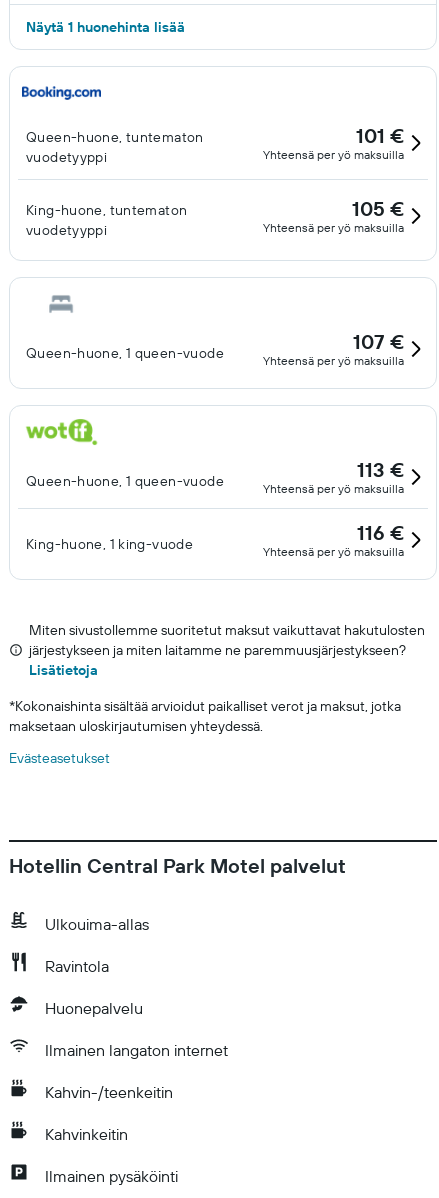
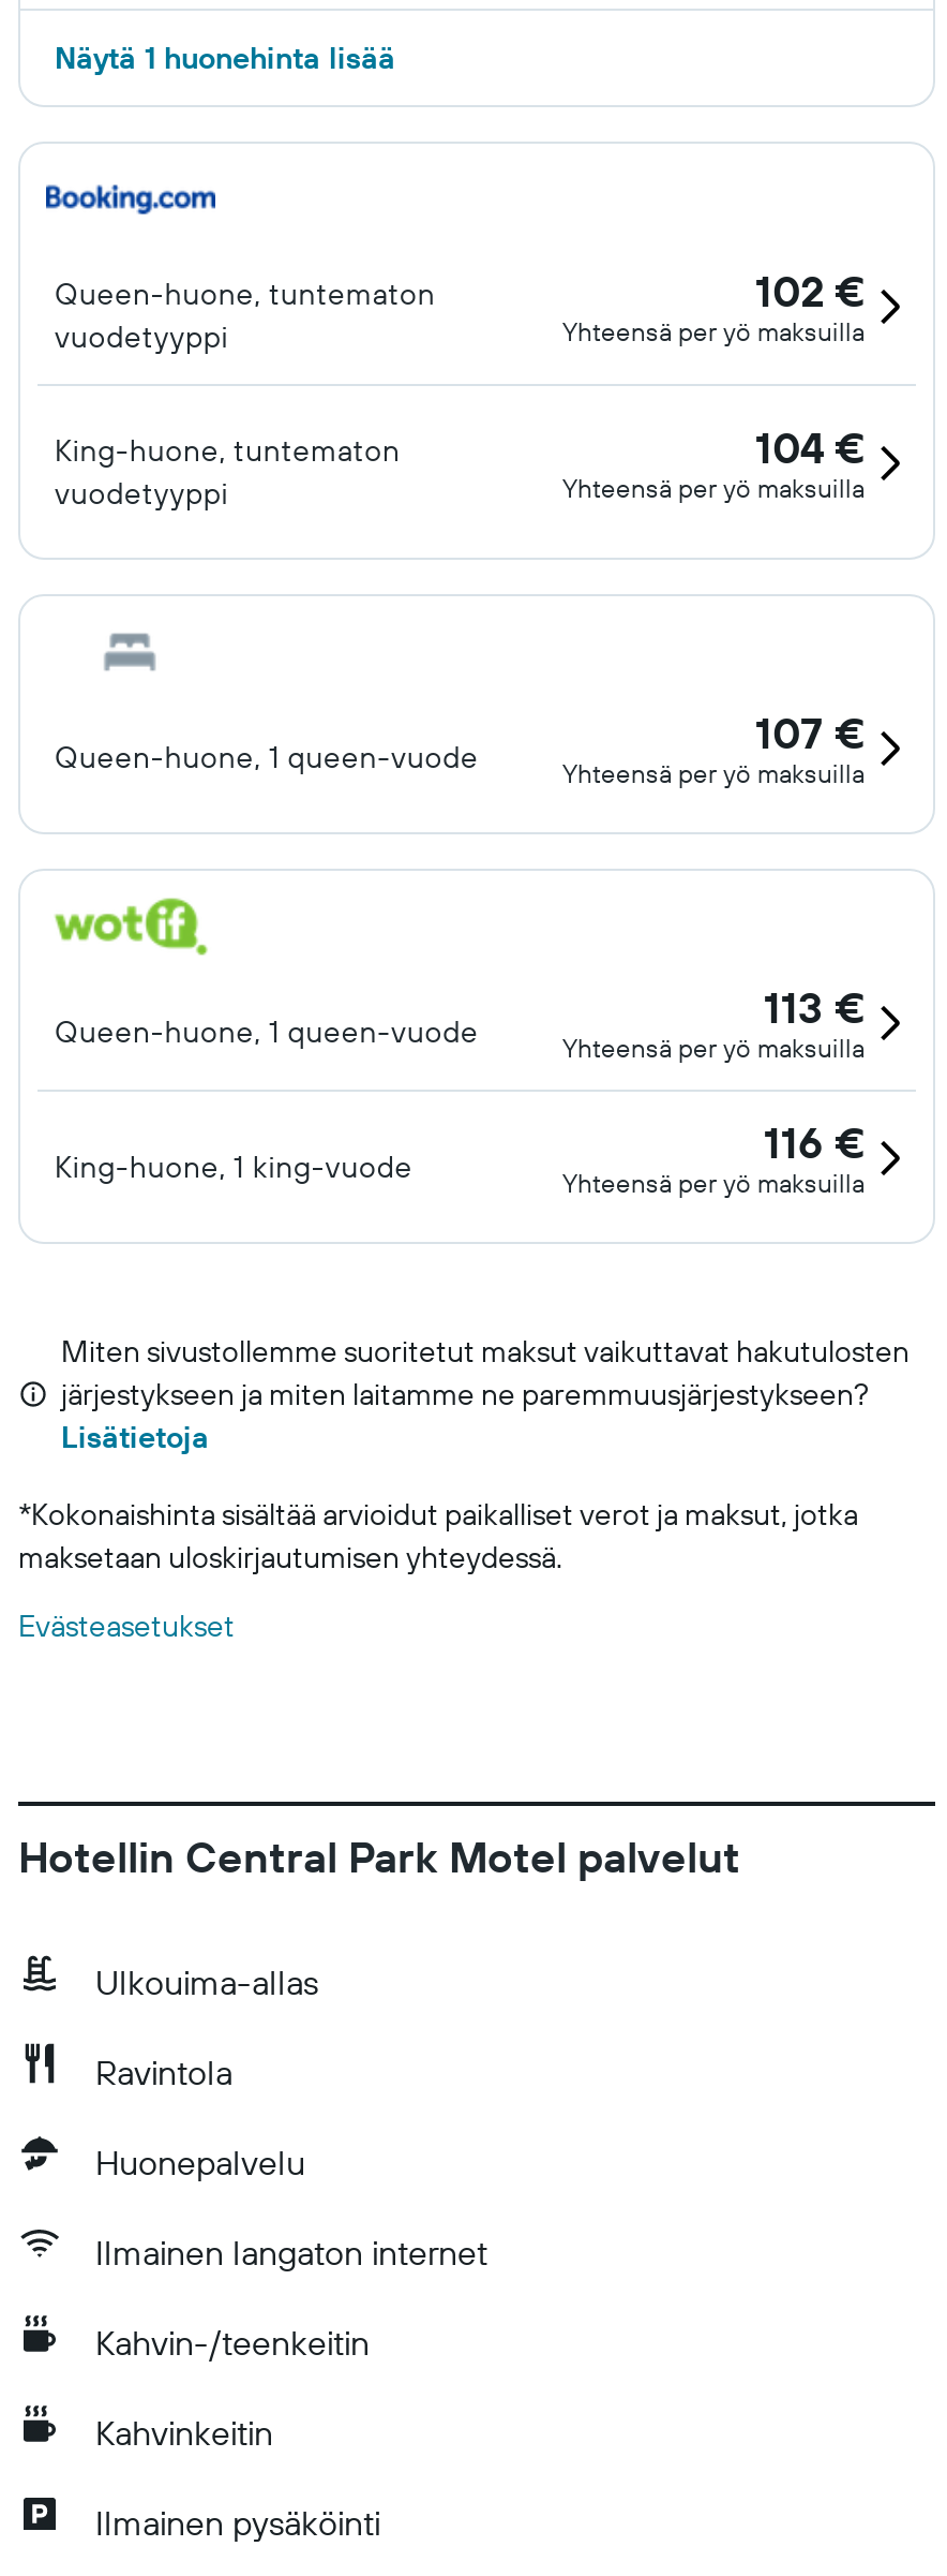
[356,123,404,148] 101 € -> [755,264,865,317] 102 €
[352,196,404,221] 105 € -> [755,420,865,474] 104 €

